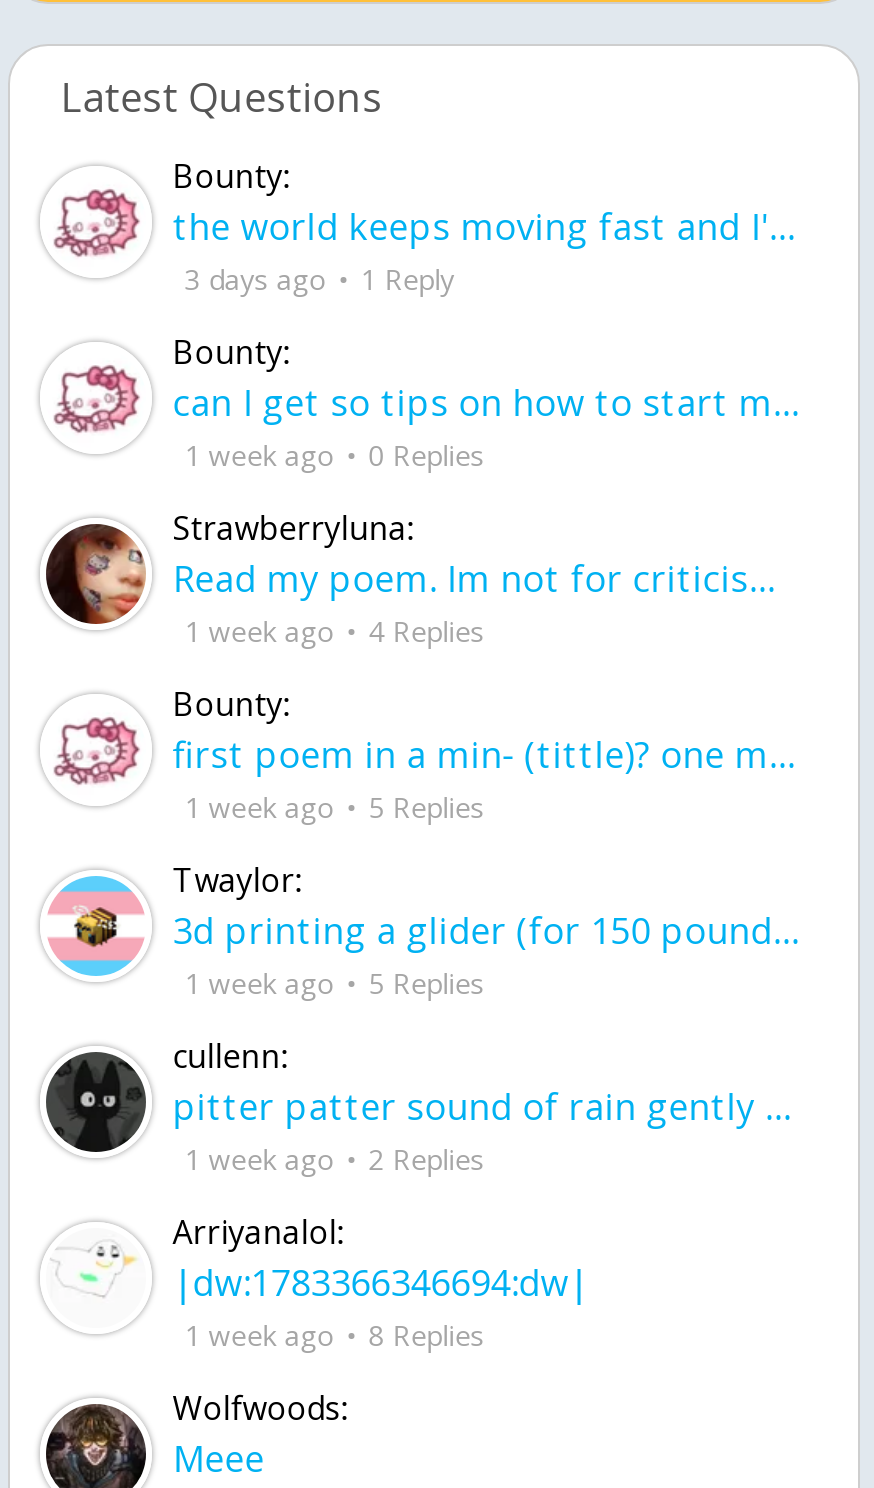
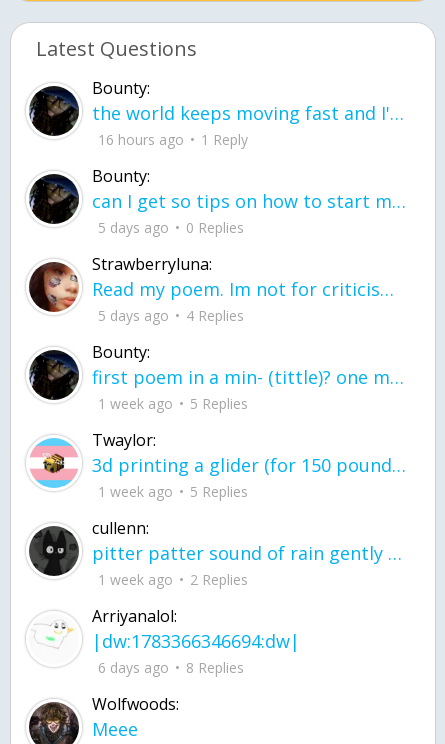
[46,172,454,298] [image] | 3 days ago 1 Reply -> [28,85,248,149] [image] | 16 hours ago 1 Reply
[46,348,484,474] [image] | 1 week ago 0 Replies -> [28,173,244,237] [image] | 5 days ago 0 Replies
[184,612,484,650] 1 week ago 4 Replies -> [98,306,244,325] 5 days ago 4 Replies
[46,700,146,800] [image] -> [28,349,80,401] [image]
[184,1316,484,1354] 1 week ago 8 Replies -> [98,658,244,677] 6 days ago 8 Replies

